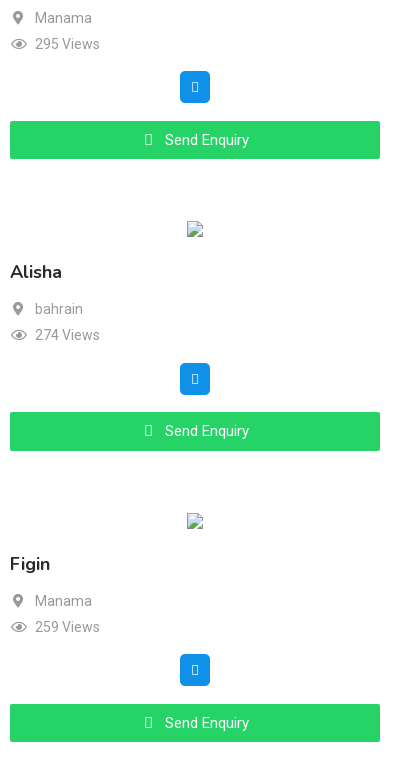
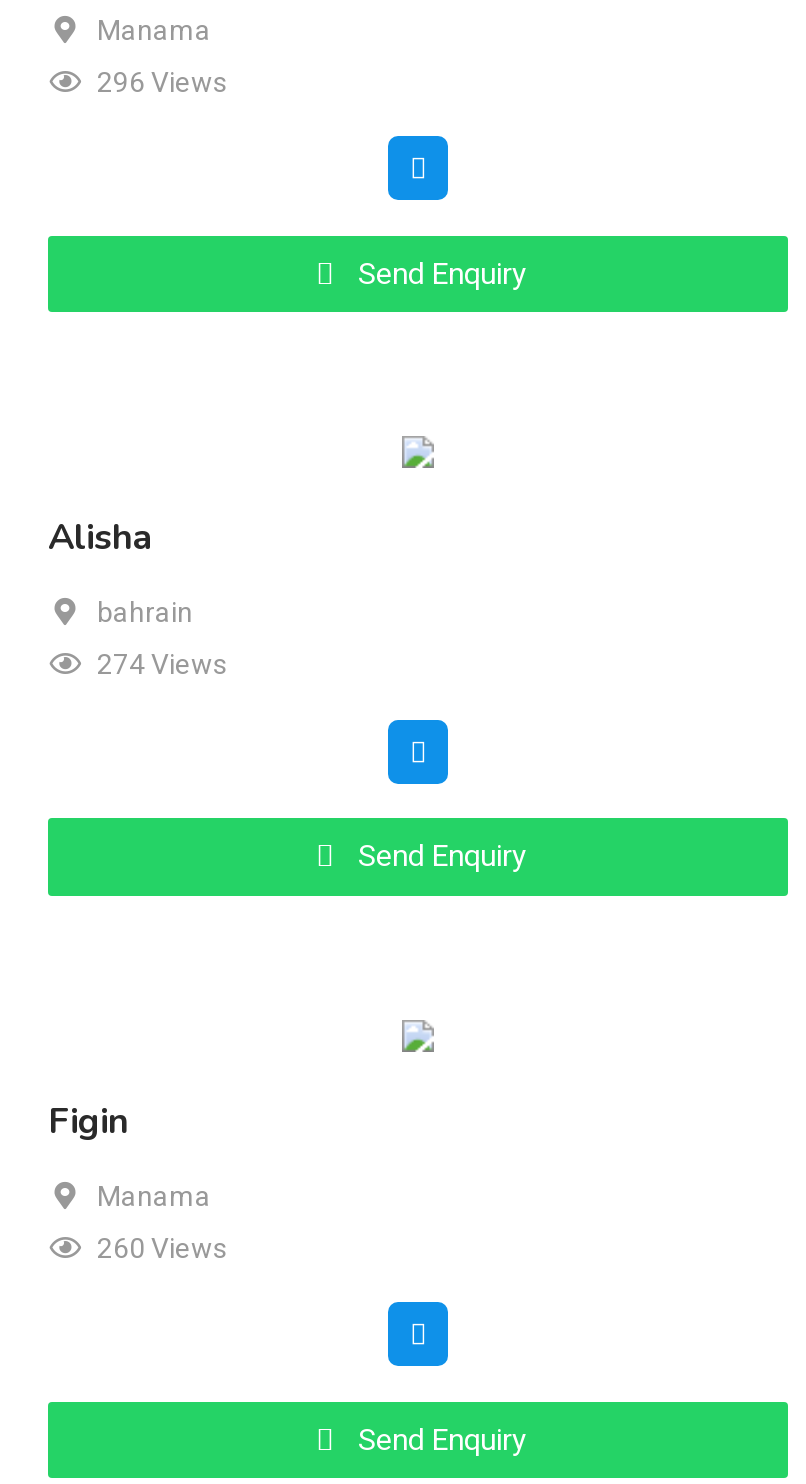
[34,35,99,51] 295 Views -> [97,65,227,97] 296 Views
[34,618,99,634] 259 Views -> [97,1231,227,1263] 260 Views

